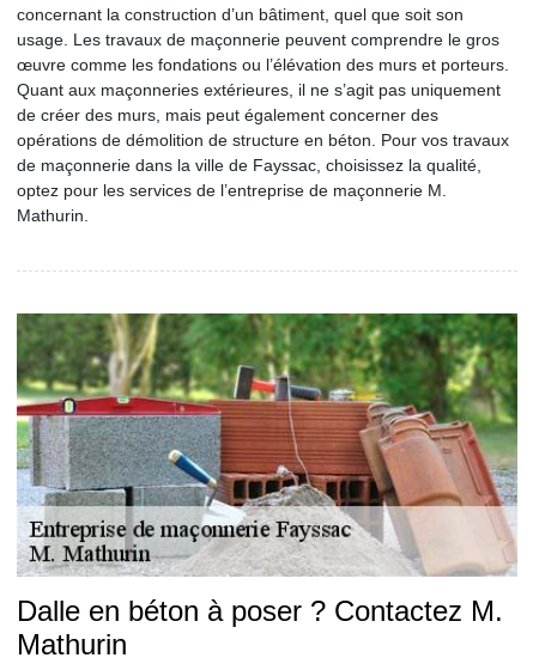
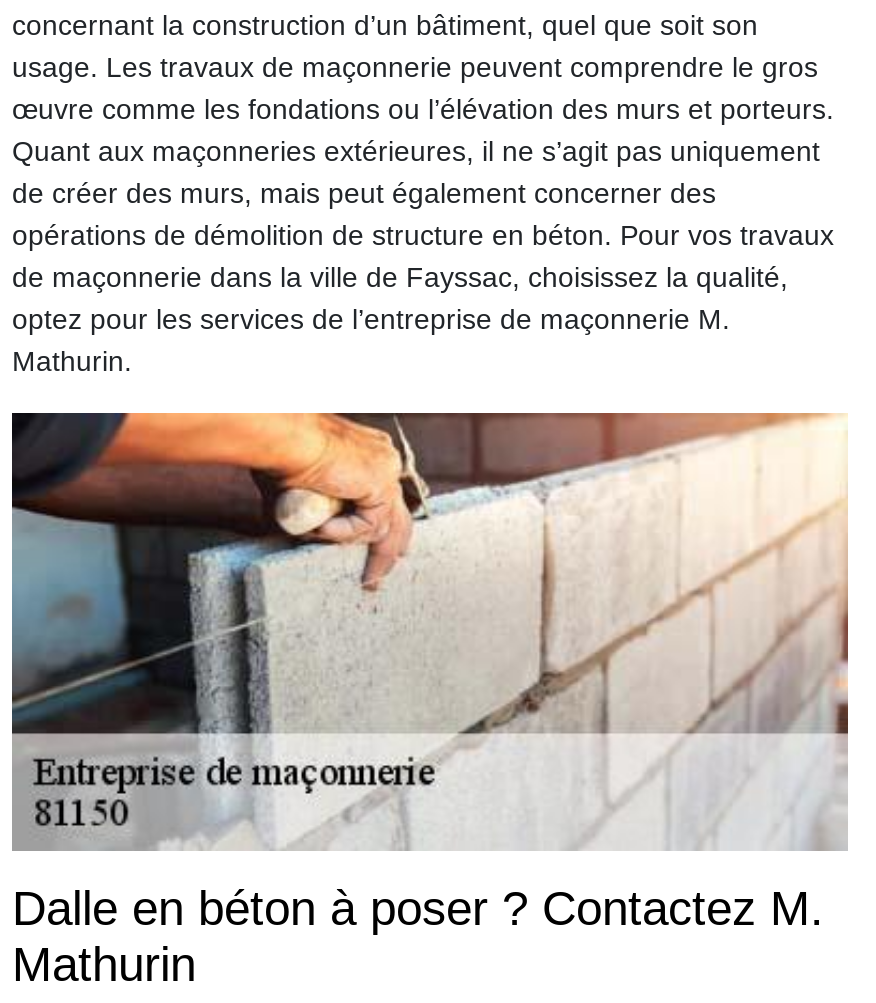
[16,312,519,577] [image] -> [10,410,848,850] [image]

